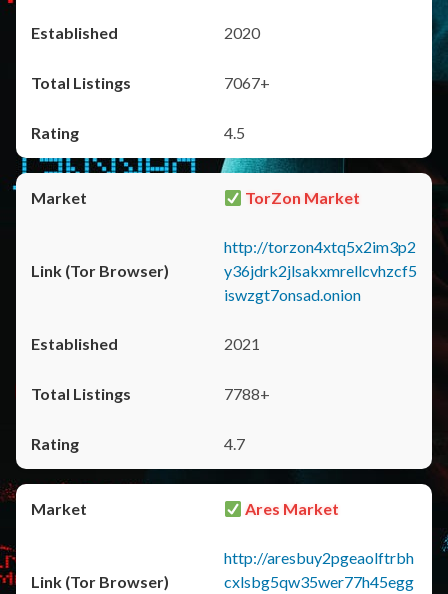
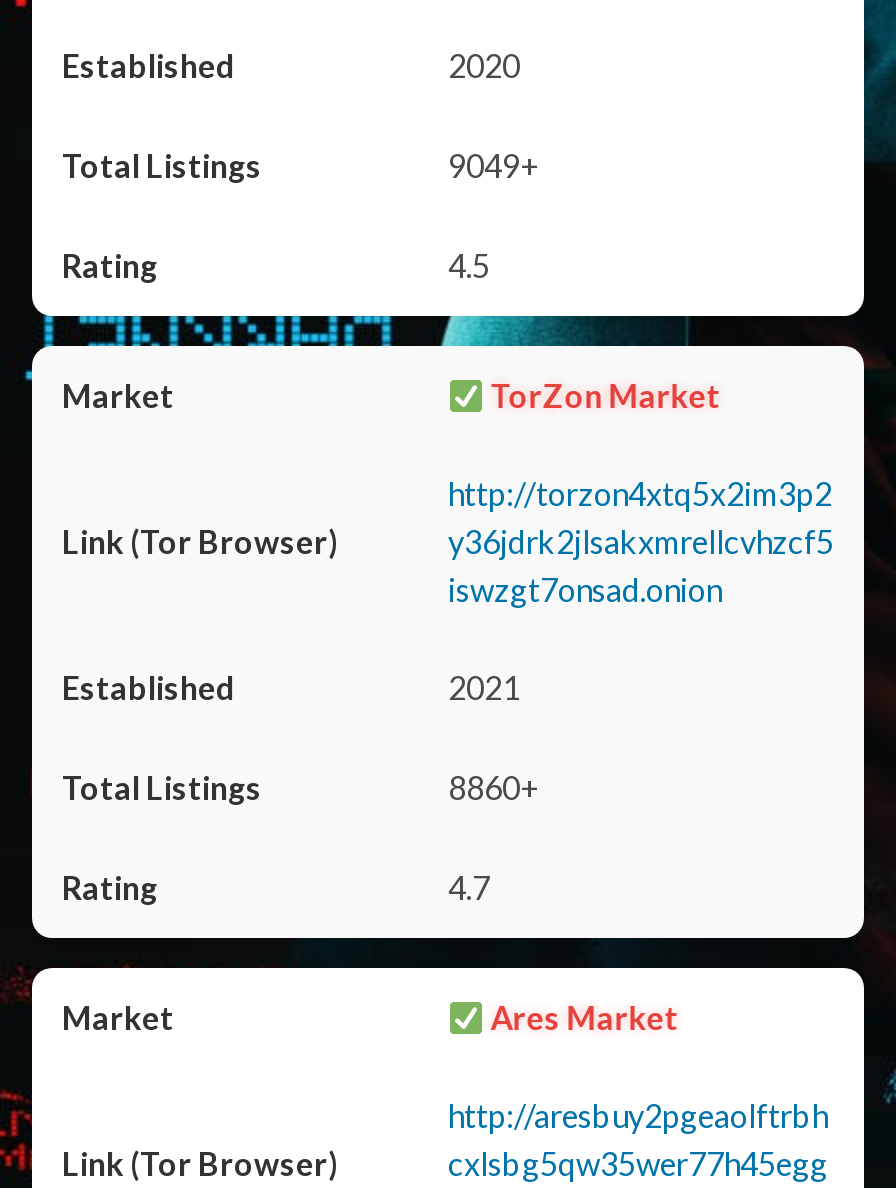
[224,73,270,92] 7067+ -> [448,146,540,184] 9049+
[224,384,270,403] 7788+ -> [448,768,540,806] 8860+

